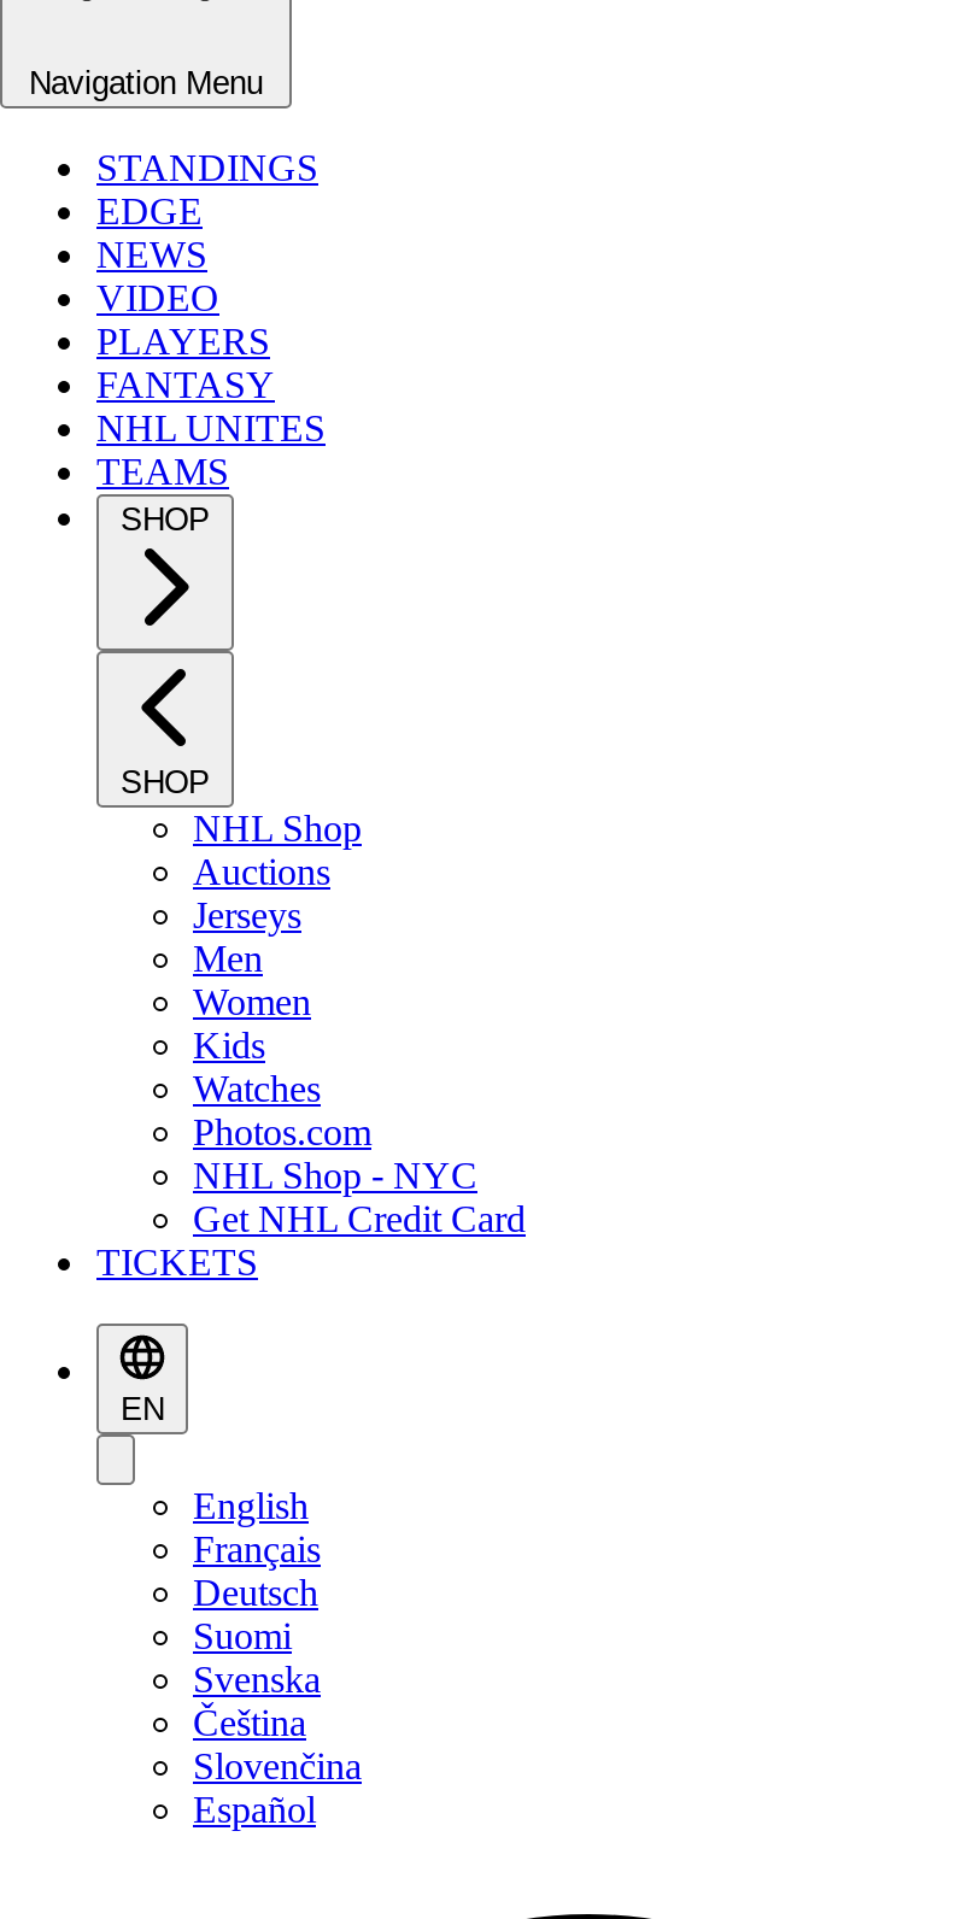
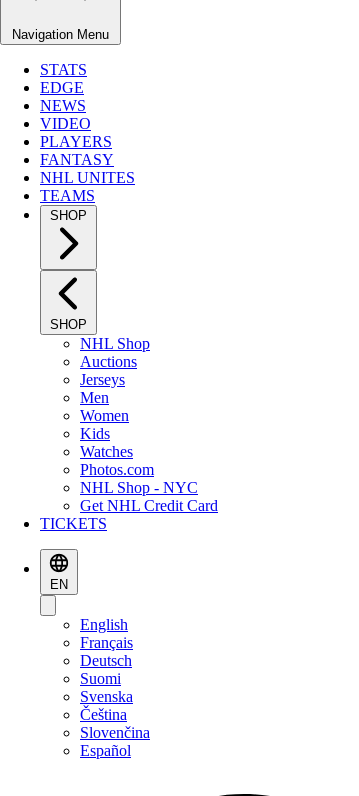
[96,147,318,188] STANDINGS -> [40,61,87,78] STATS

